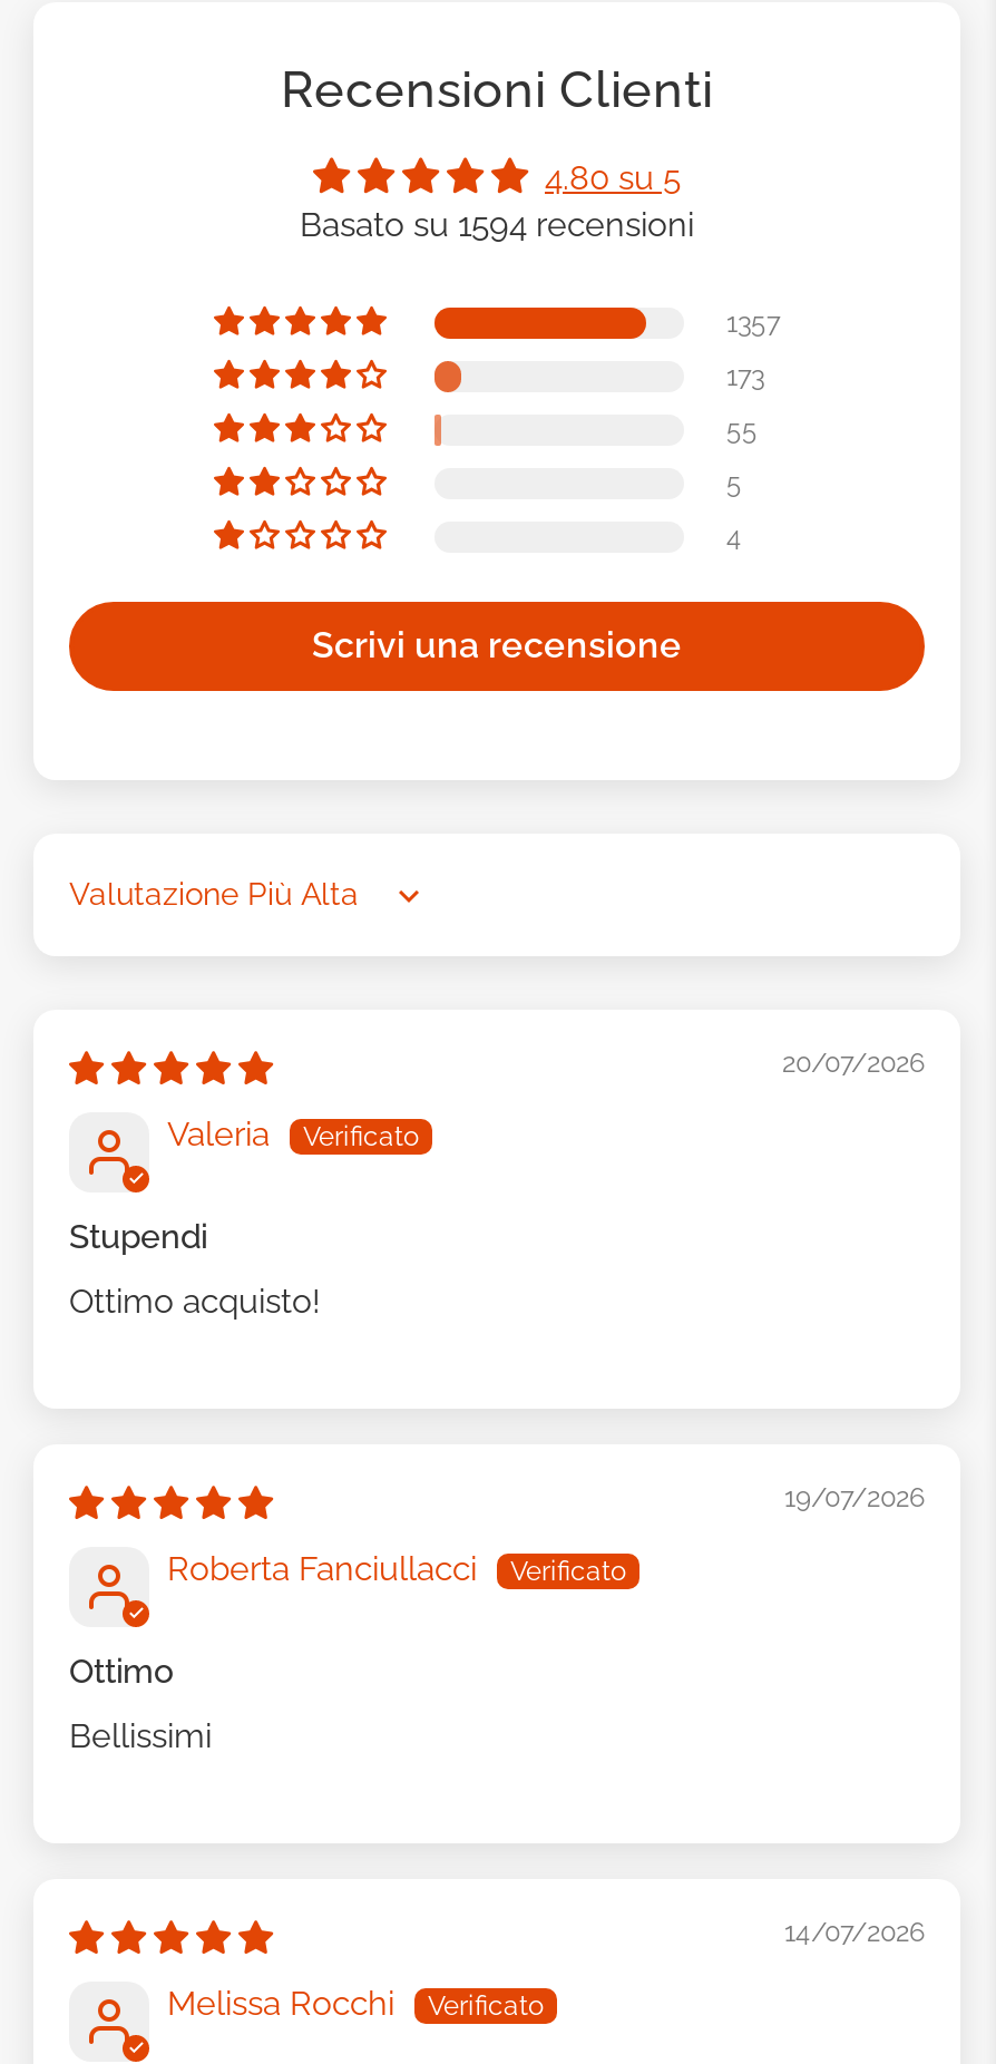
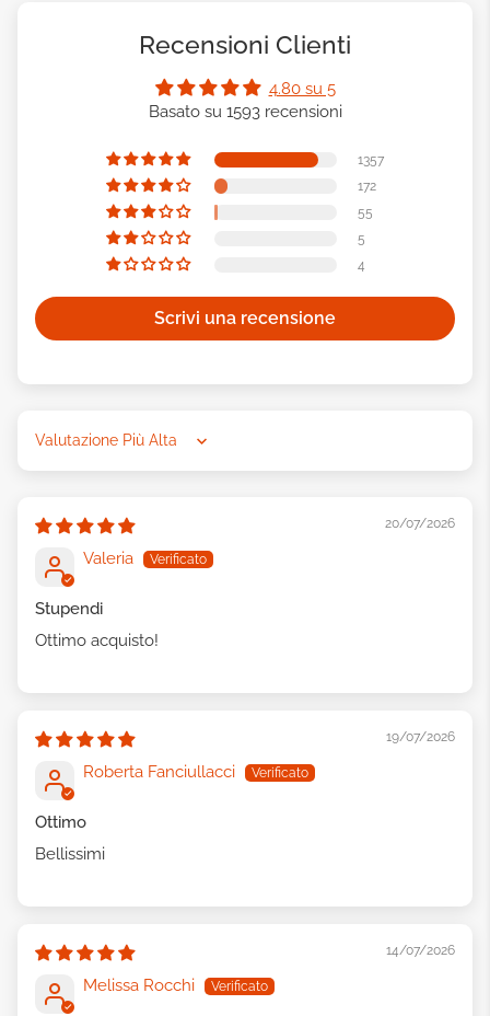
[300,206,694,246] Basato su 1594 recensioni -> [148,102,342,122] Basato su 1593 recensioni
[726,362,764,393] 173 -> [358,179,376,194] 172

